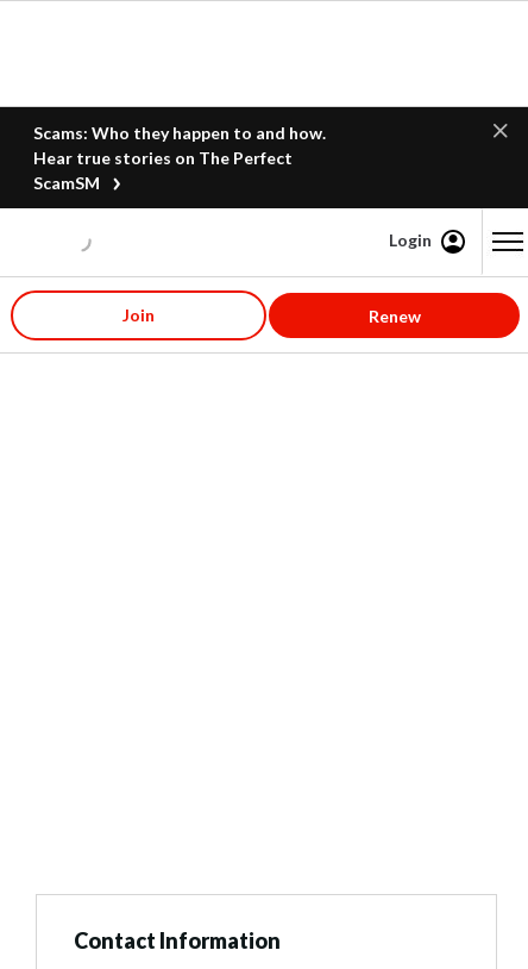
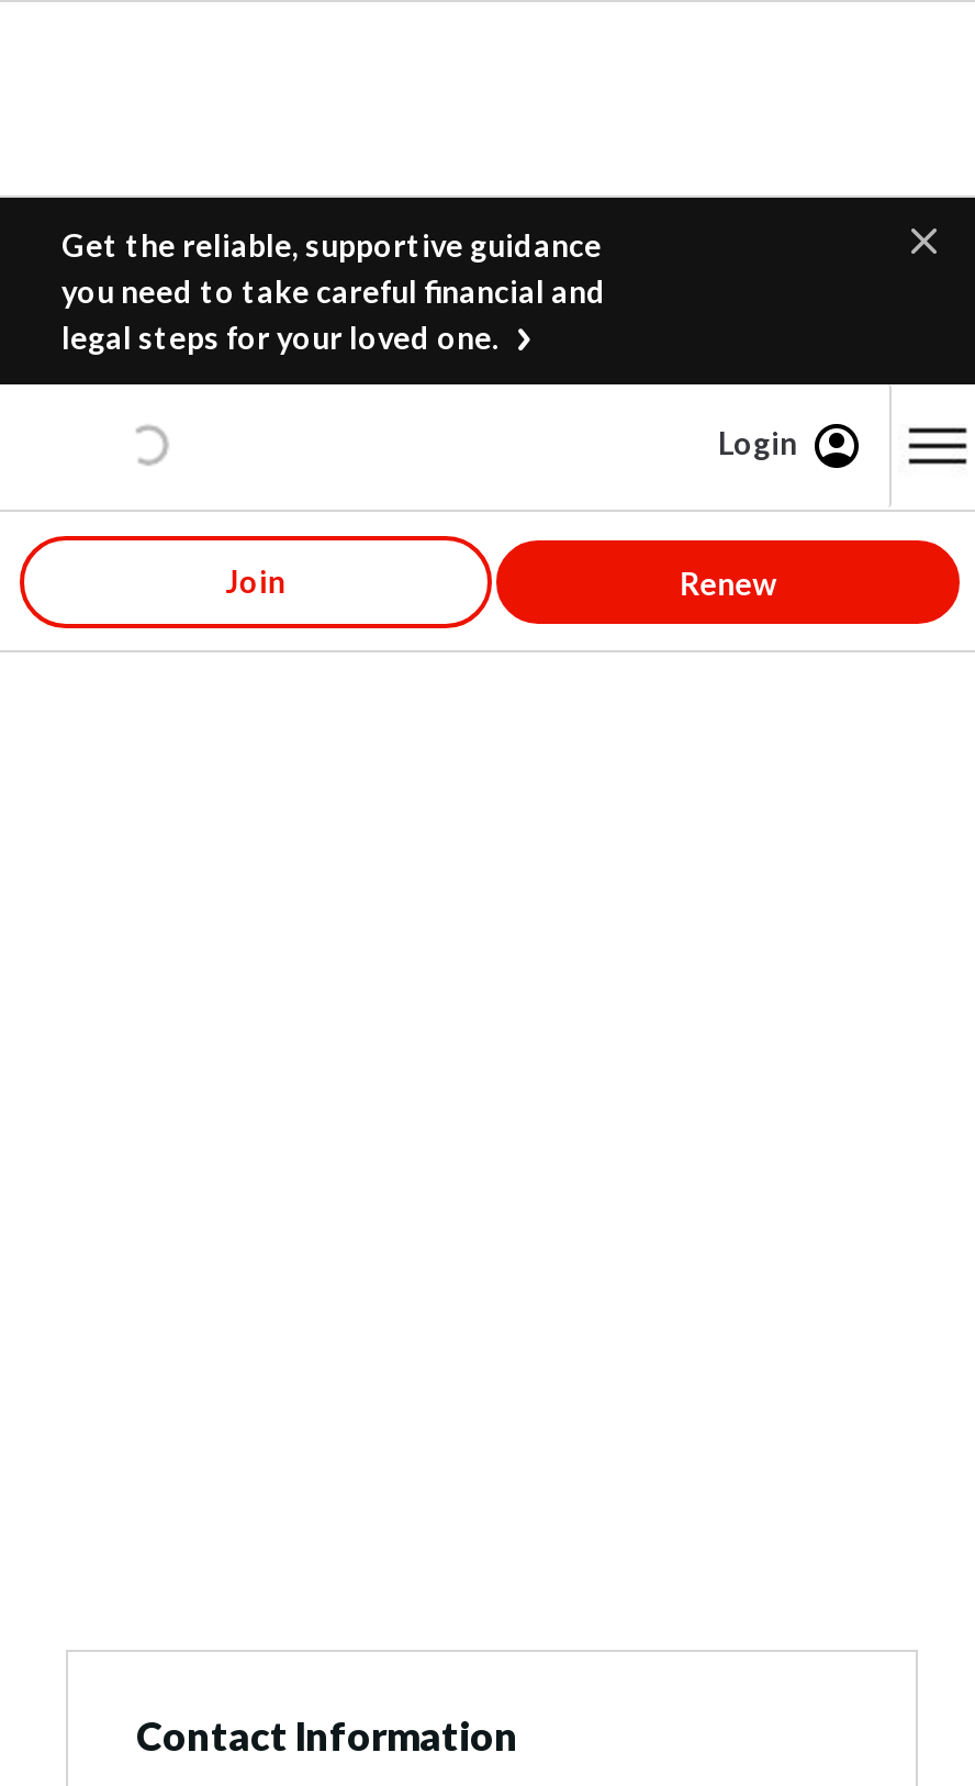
[33,123,326,193] Scams: Who they happen to and how. | Hear true stories on The Perfect | ScamSM -> [61,226,606,356] Get the reliable, supportive guidance | you need to take careful financial and | legal steps for your loved one.

